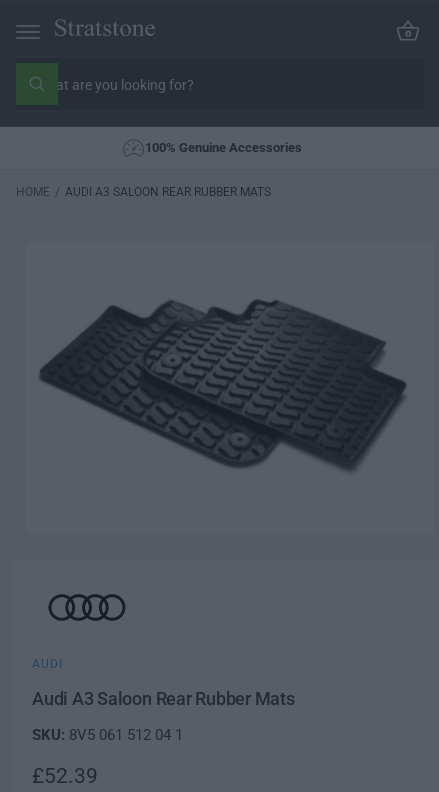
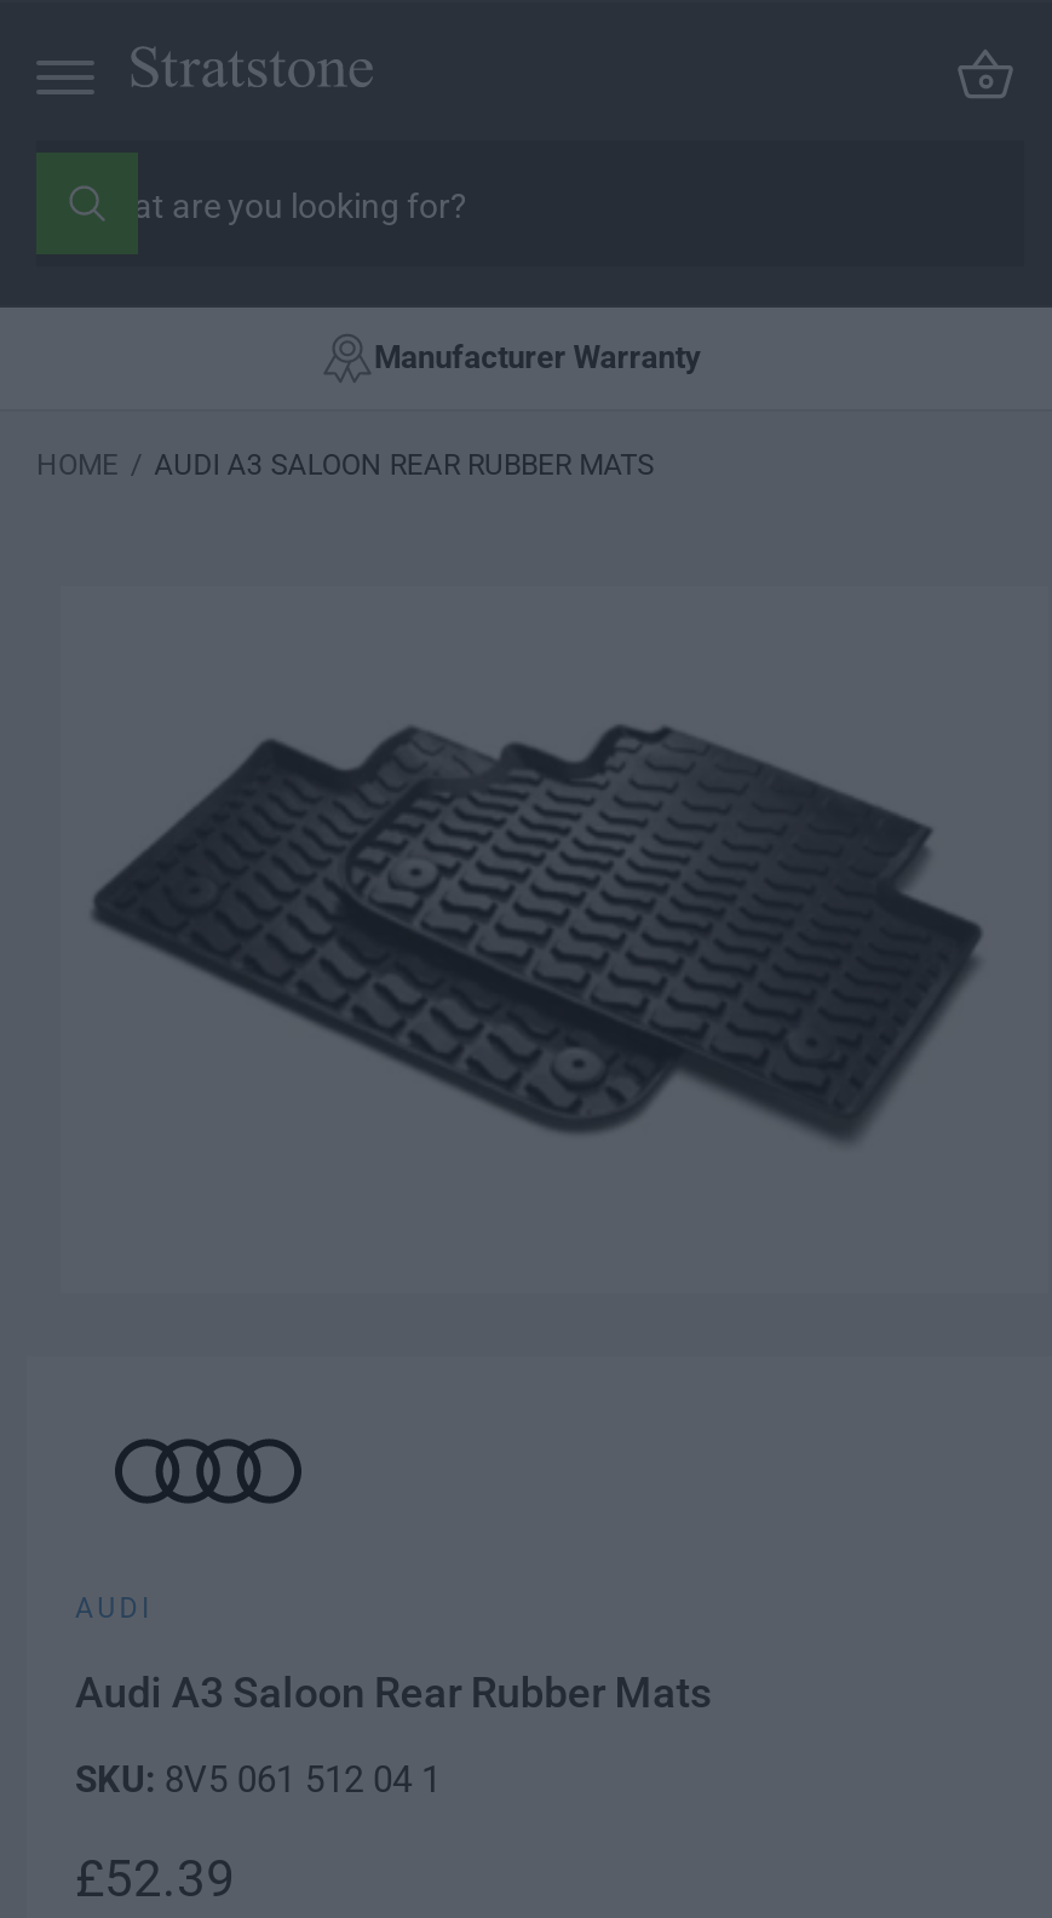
[144,140,302,155] 100% Genuine Accessories -> [374,340,702,376] Manufacturer Warranty

